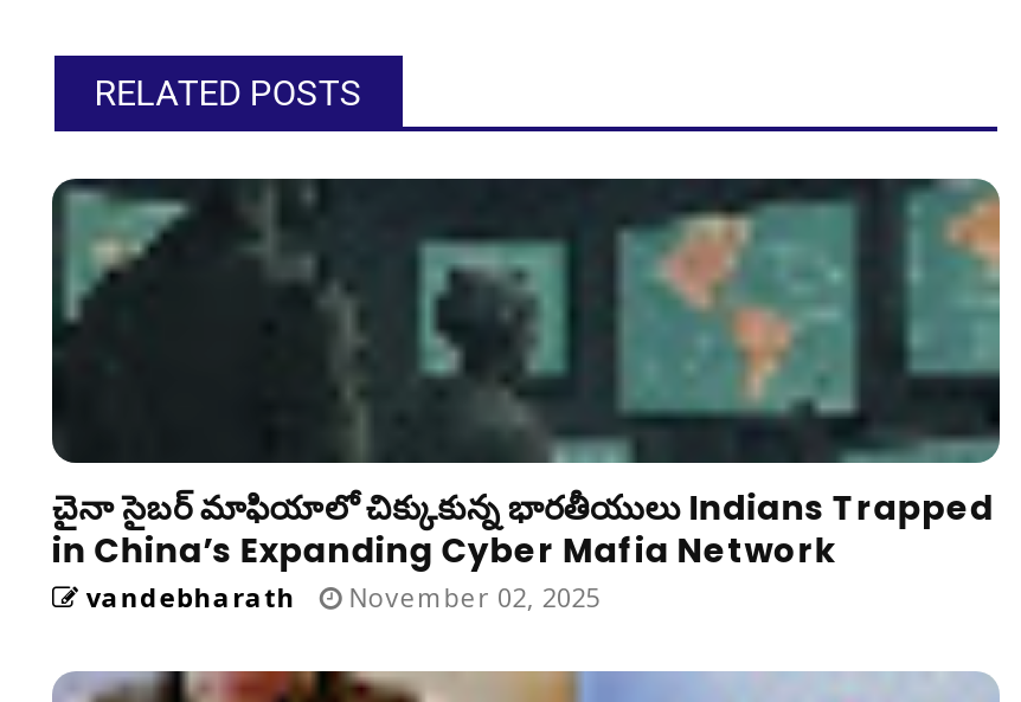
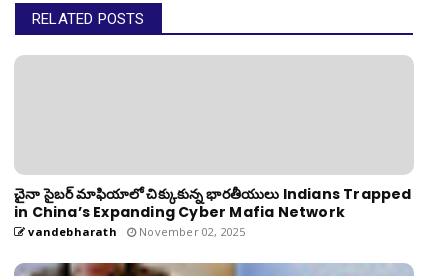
[50,176,1002,465] [image] -> none

